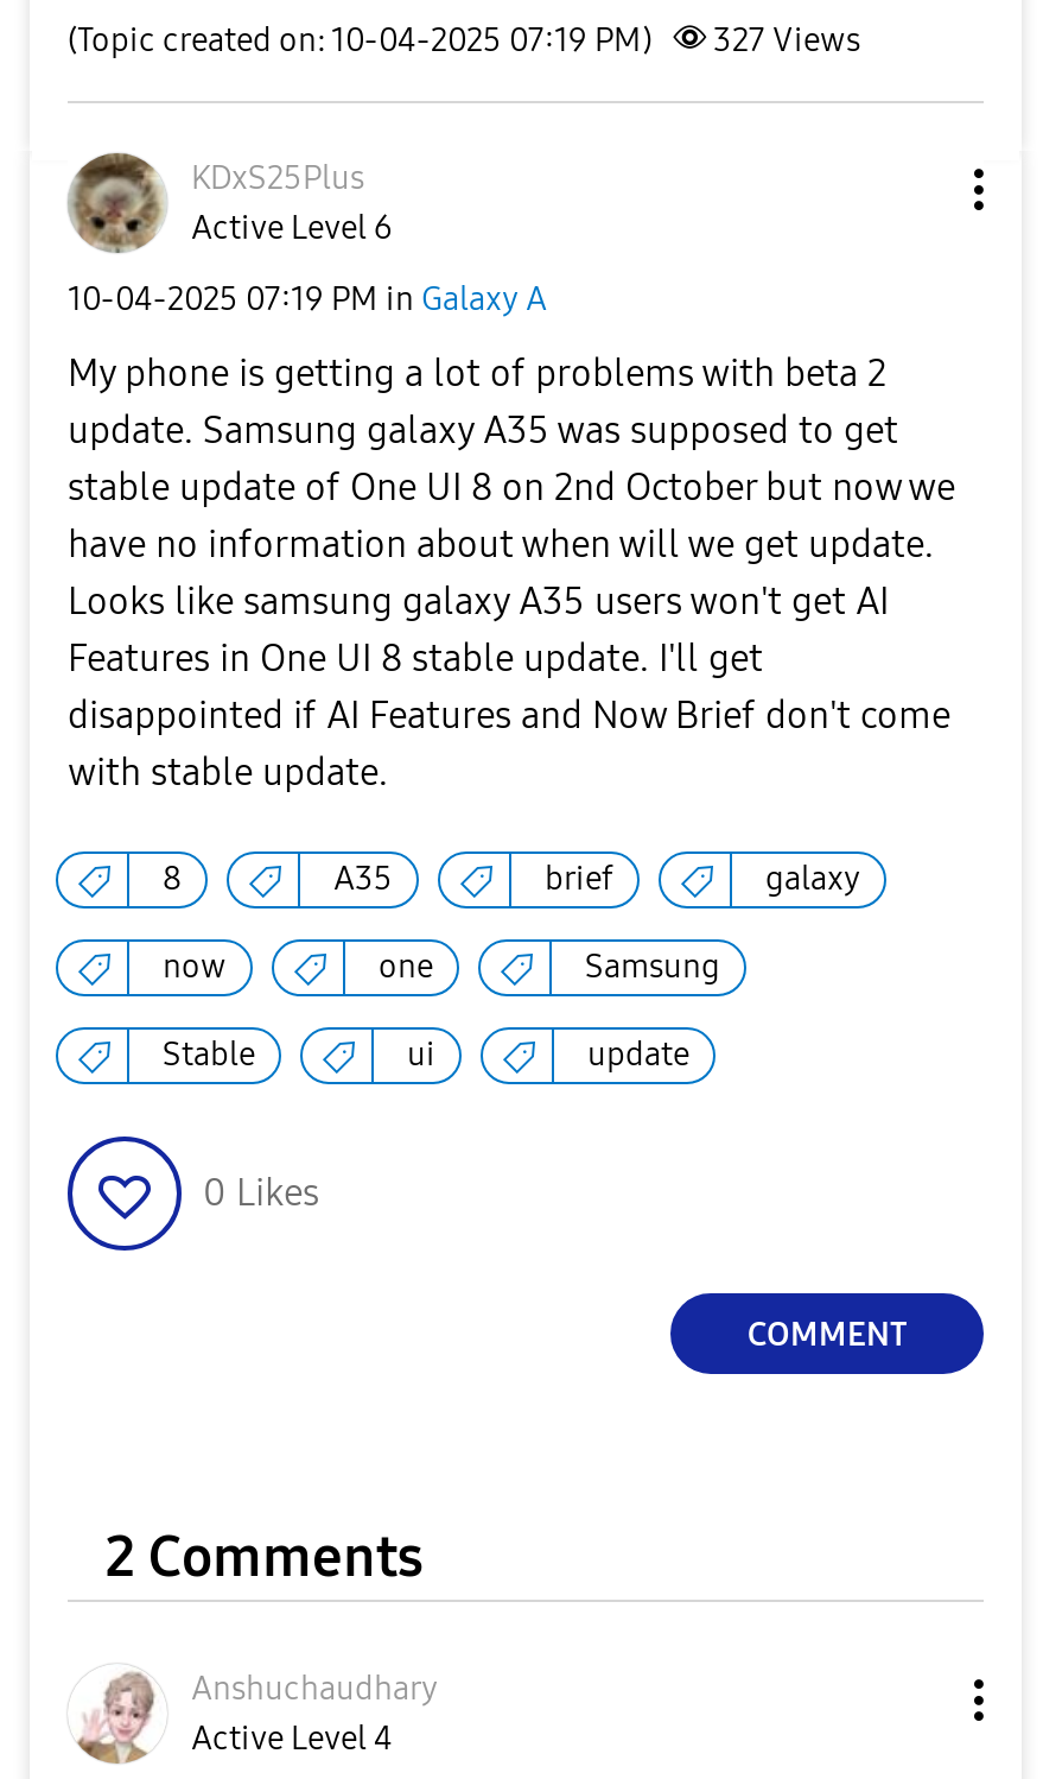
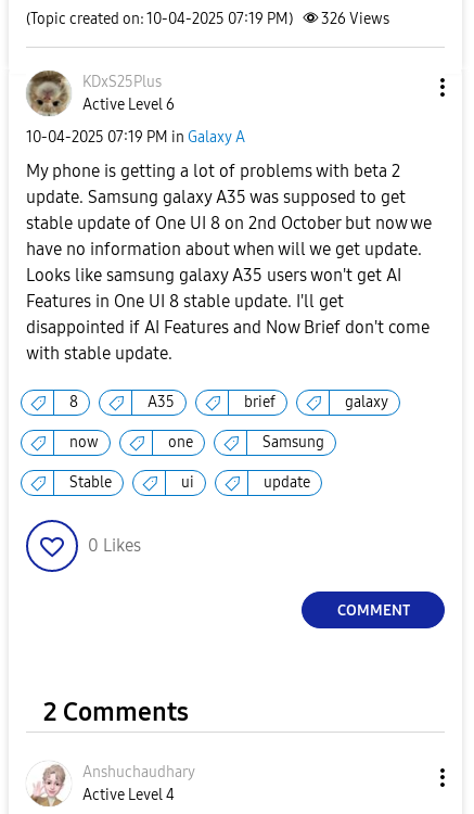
[68,20,860,61] (Topic created on: 10-04-2025 07:19 PM) 327 Views -> [26,10,389,28] (Topic created on: 10-04-2025 07:19 PM) 326 Views

